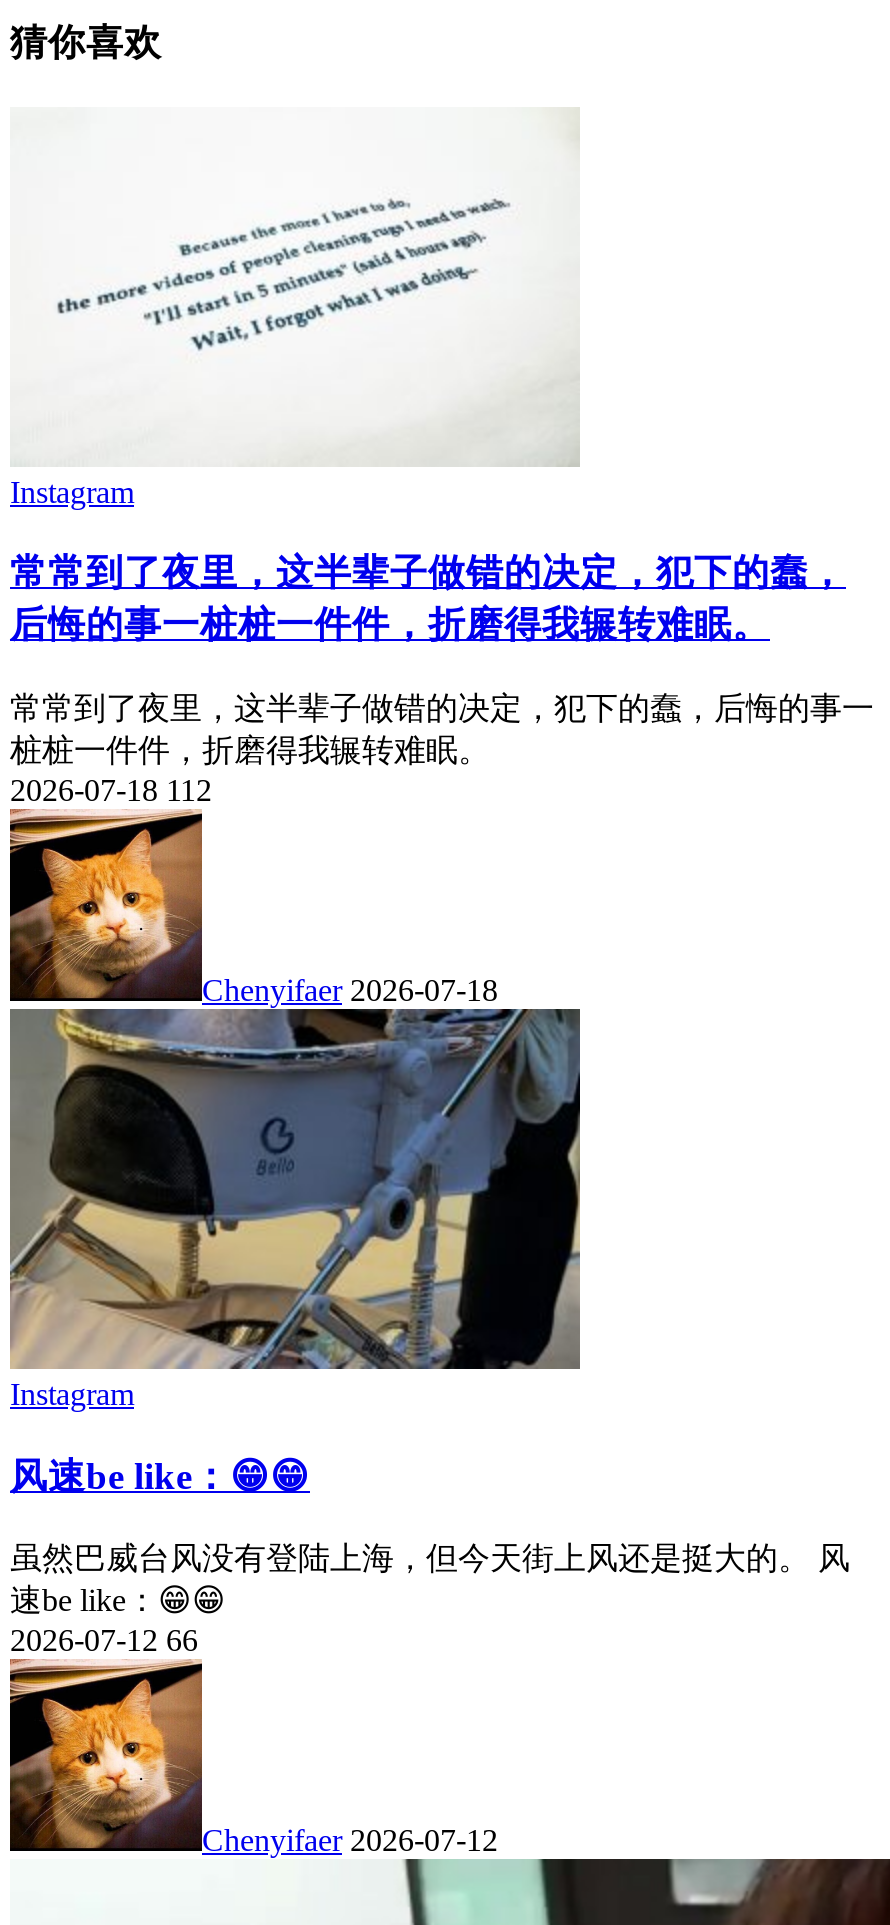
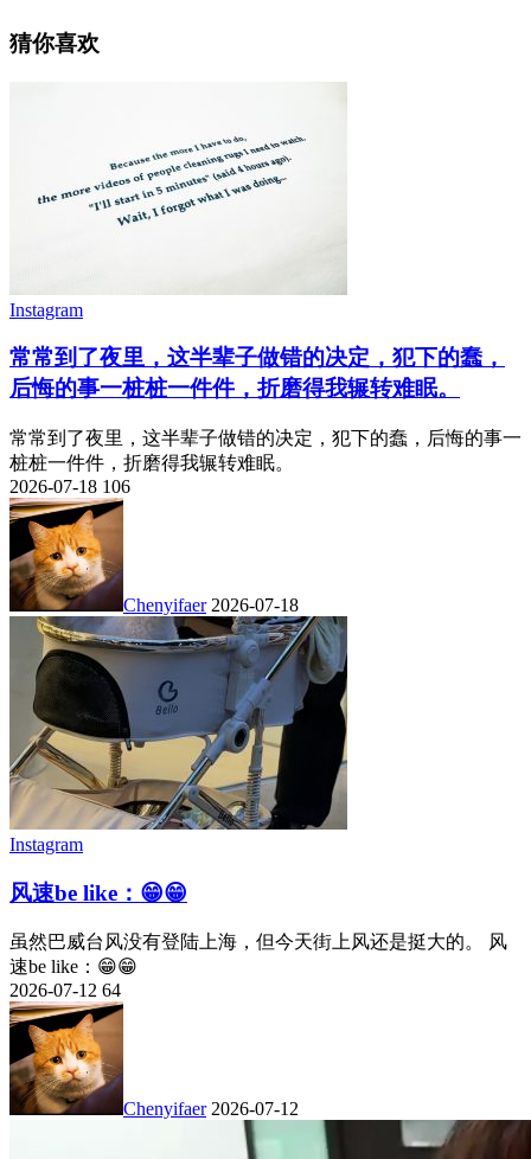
[10,773,212,807] 2026-07-18 112 -> [9,476,130,496] 2026-07-18 106
[10,1624,198,1658] 2026-07-12 66 -> [9,981,121,1001] 2026-07-12 64

